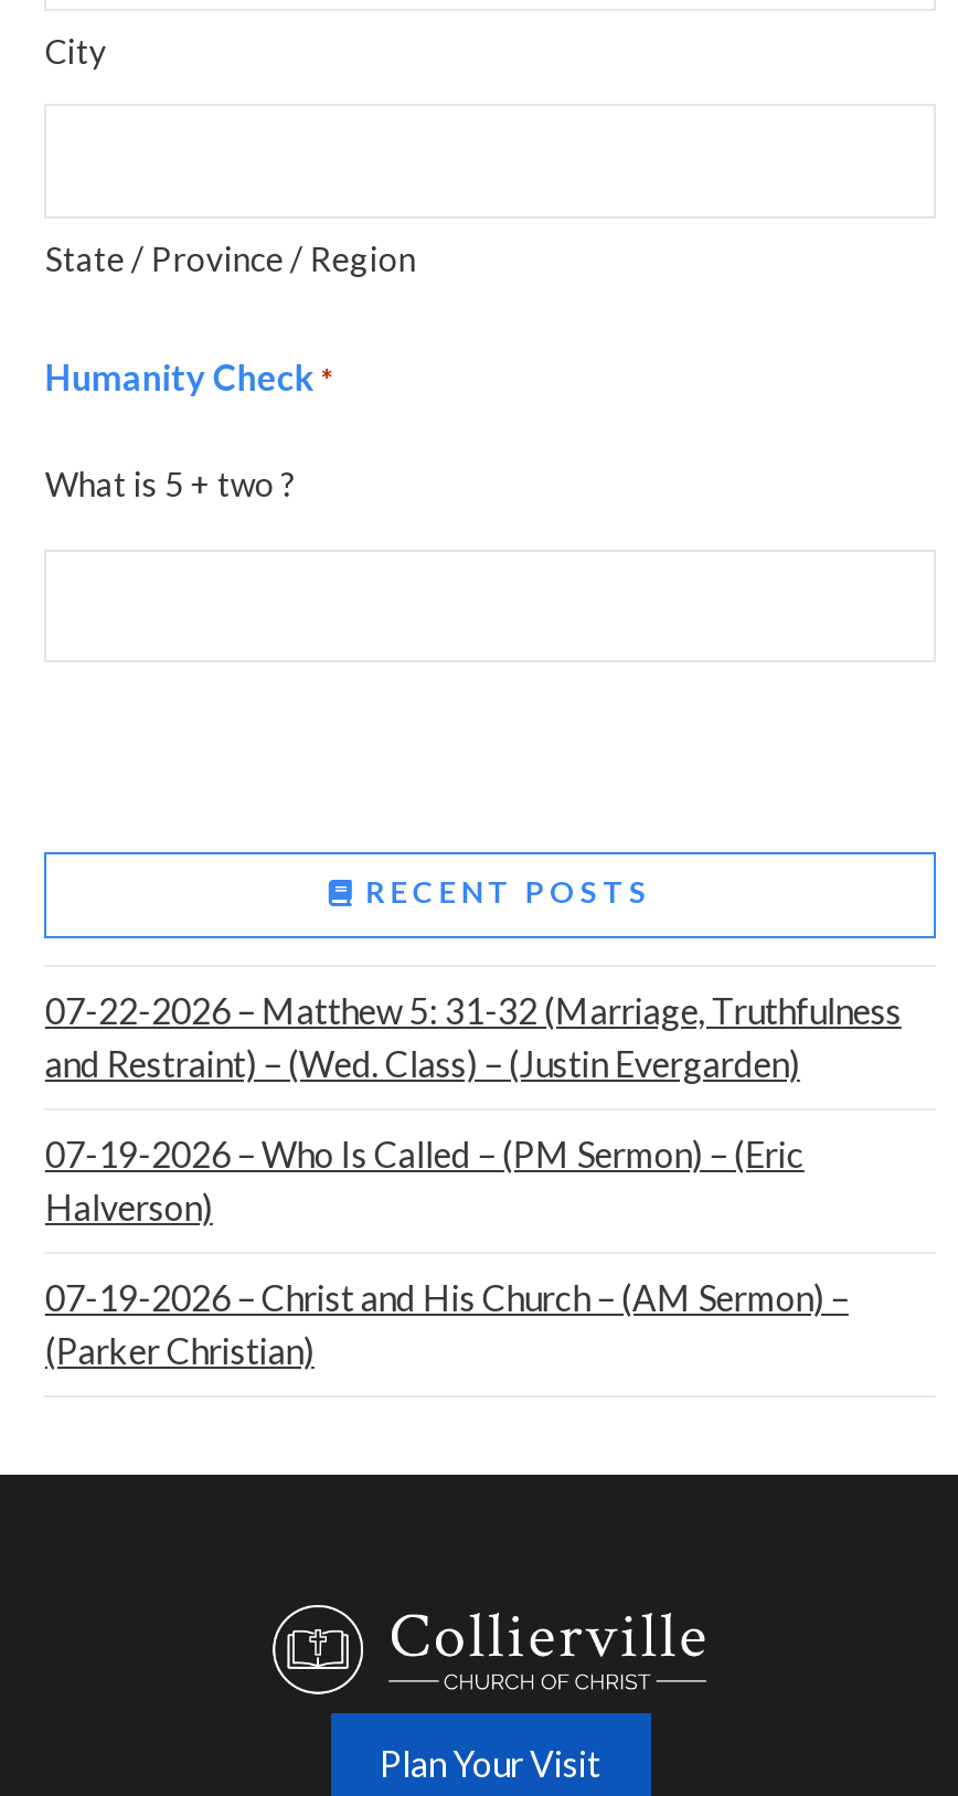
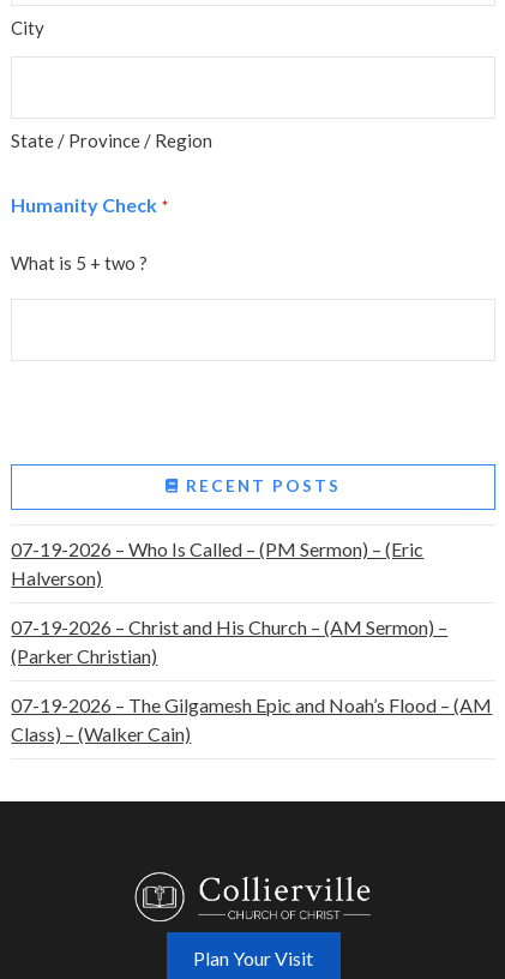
[45,989,901,1084] 07-22-2026 – Matthew 5: 31-32 (Marriage, Truthfulness | and Restraint) – (Wed. Class) – (Justin Evergarden) -> none
moved [45,1132,849,1371] -> [11,537,448,667]: 07-19-2026 – Who Is Called – (PM Sermon) – (Eric | Halverson) | 07-19-2026 – Christ and His Church – (AM Sermon) – | (Parker Christian)
none -> [11,693,492,745] 07-19-2026 – The Gilgamesh Epic and Noah’s Flood – (AM | Class) – (Walker Cain)

